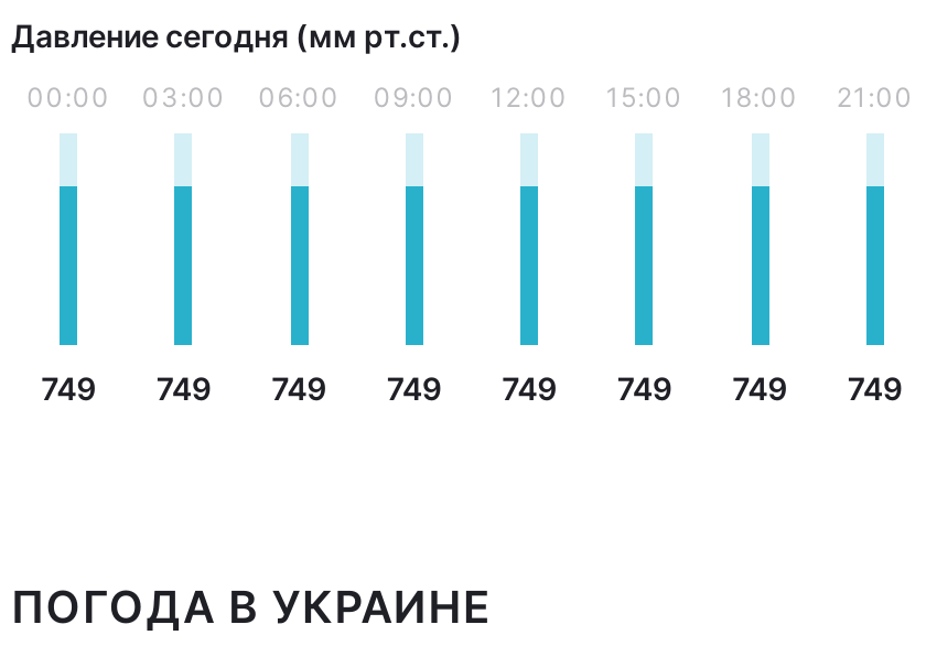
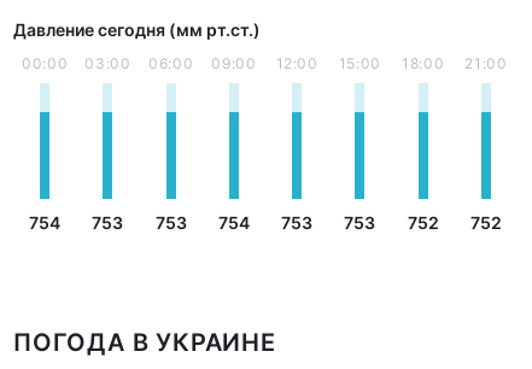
[41,369,96,407] 749 -> [29,212,60,233] 754
[156,369,211,407] 749 -> [92,212,124,233] 753
[271,369,327,407] 749 -> [155,212,187,233] 753
[387,369,442,407] 749 -> [218,212,250,233] 754
[502,369,557,407] 749 -> [281,212,313,233] 753
[617,369,672,407] 749 -> [344,212,376,233] 753
[732,369,787,407] 749 -> [407,212,439,233] 752
[848,369,903,407] 749 -> [470,212,502,233] 752

